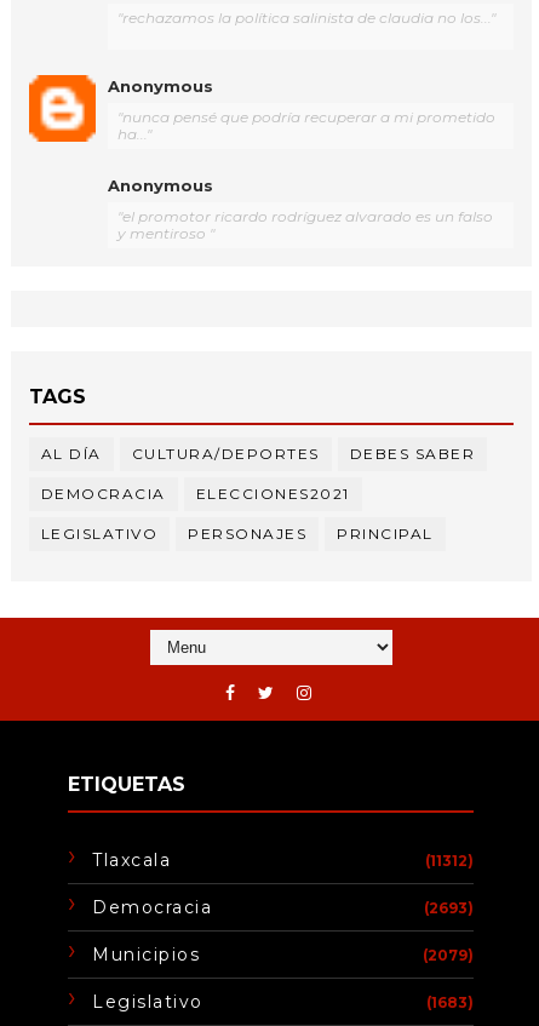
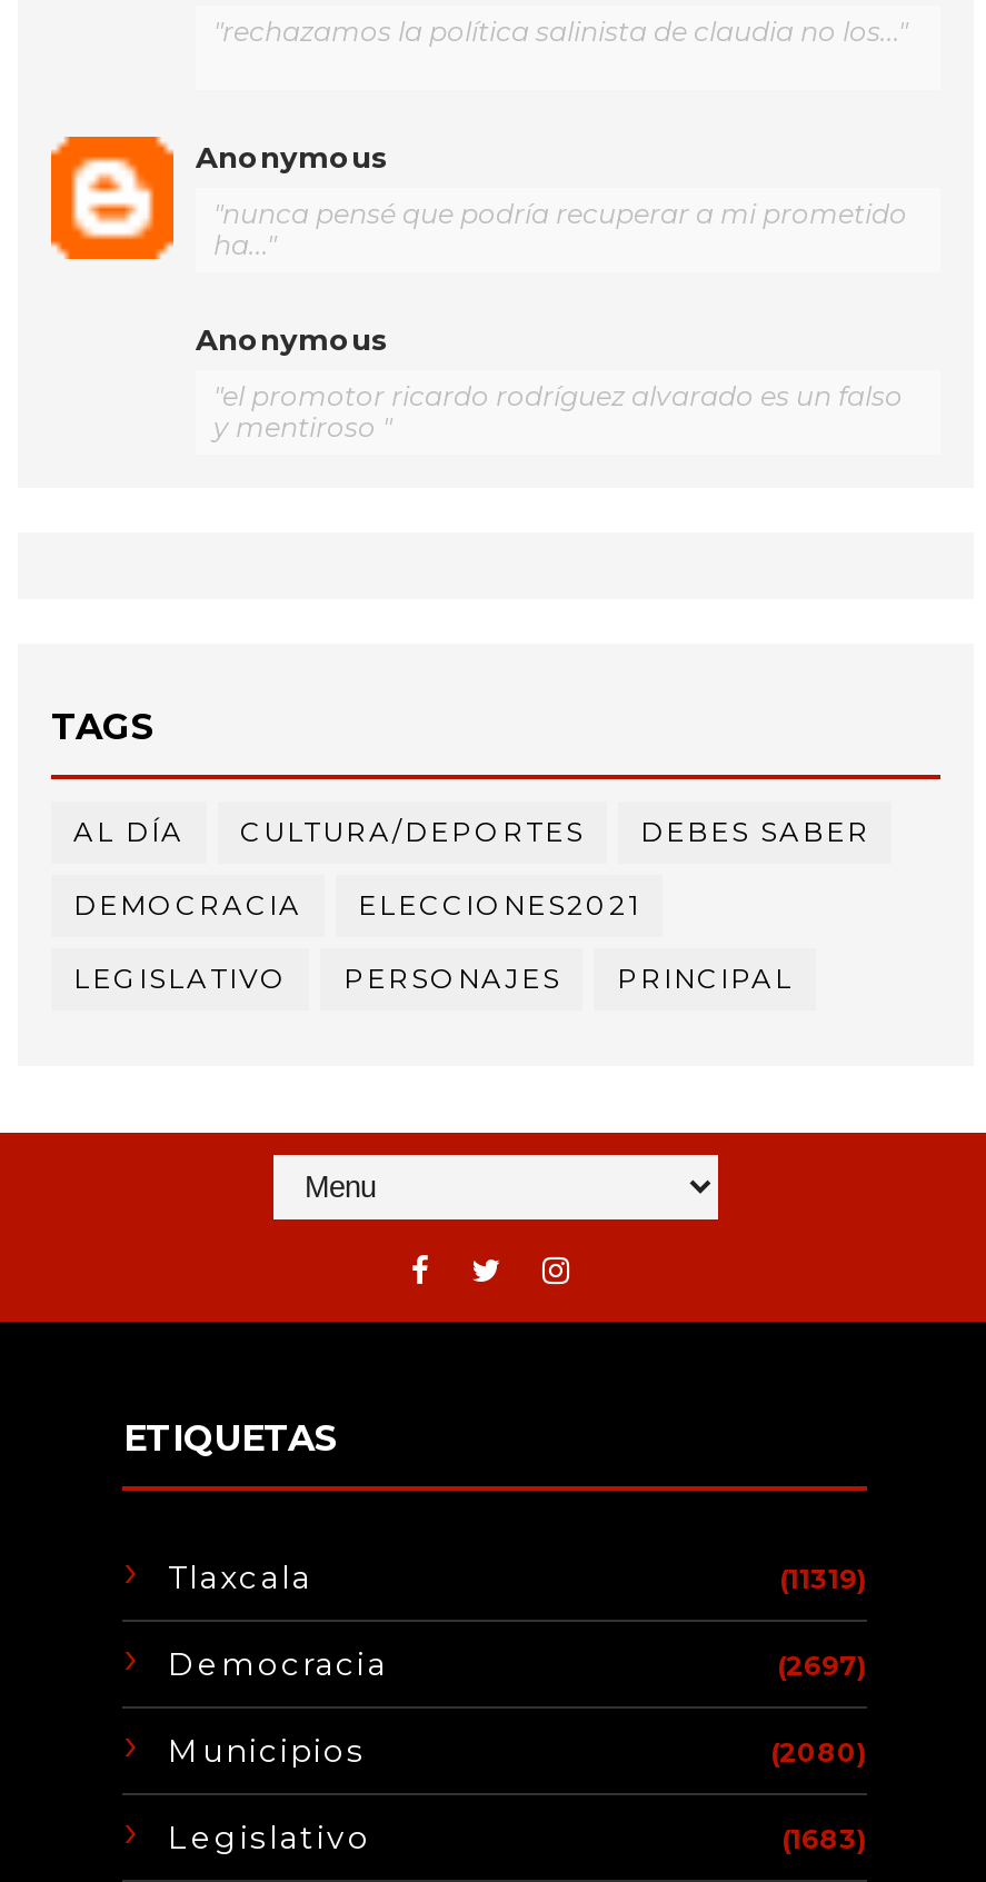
[426,852,474,870] (11312) -> [779,1563,868,1596] (11319)
[425,899,474,917] (2693) -> [777,1649,868,1683] (2697)
[423,946,474,965] (2079) -> [770,1736,868,1769] (2080)

